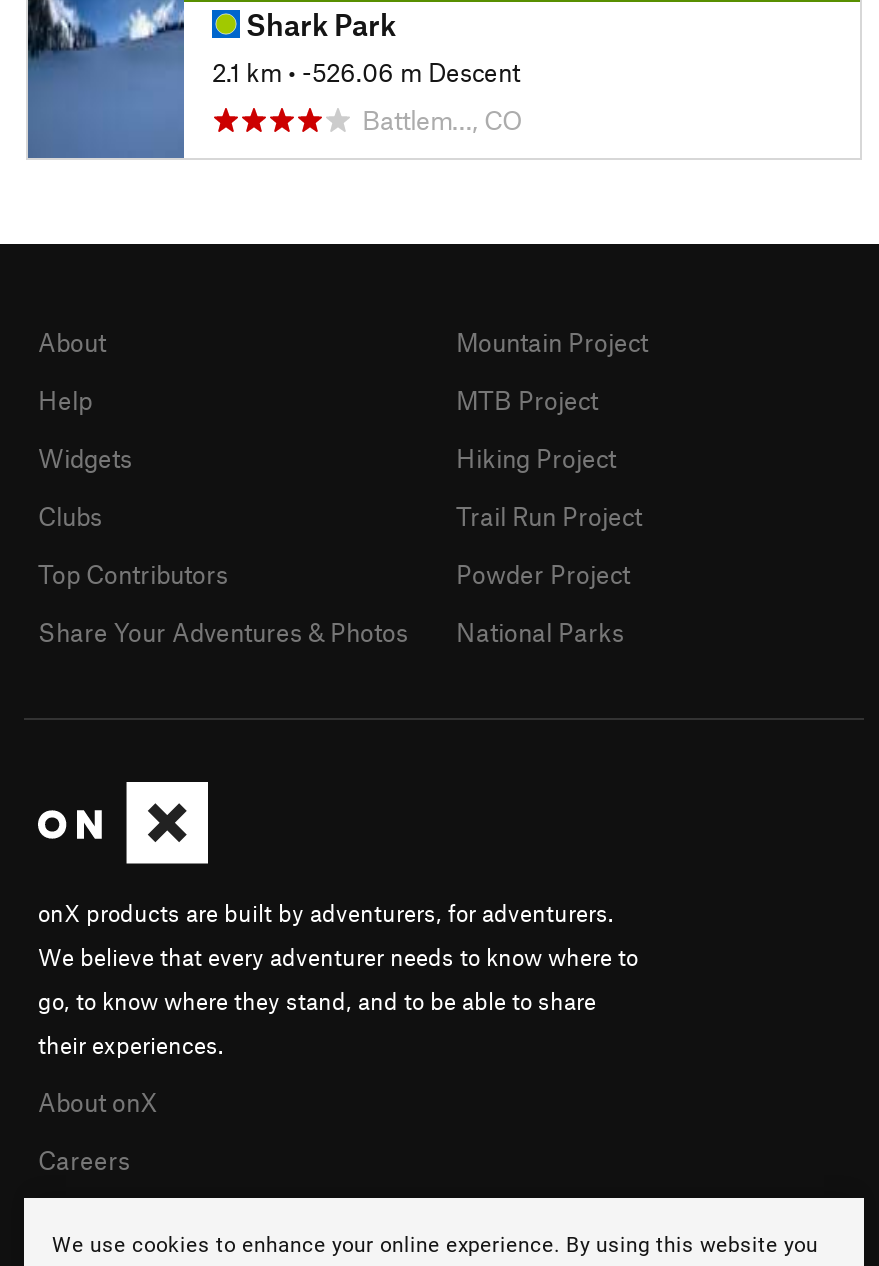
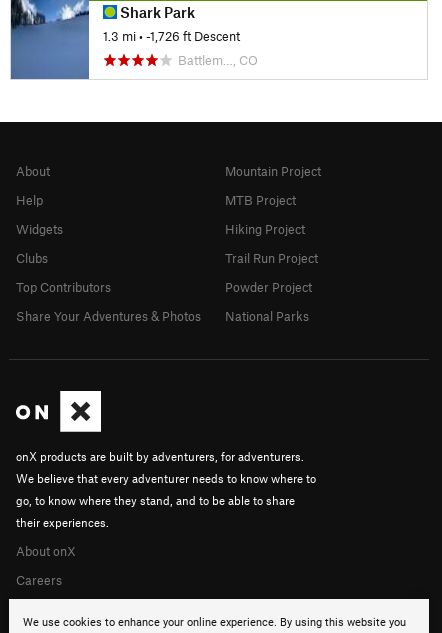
[212,56,520,88] 2.1 km • -526.06 m Descent -> [103,28,240,44] 1.3 mi • -1,726 ft Descent

